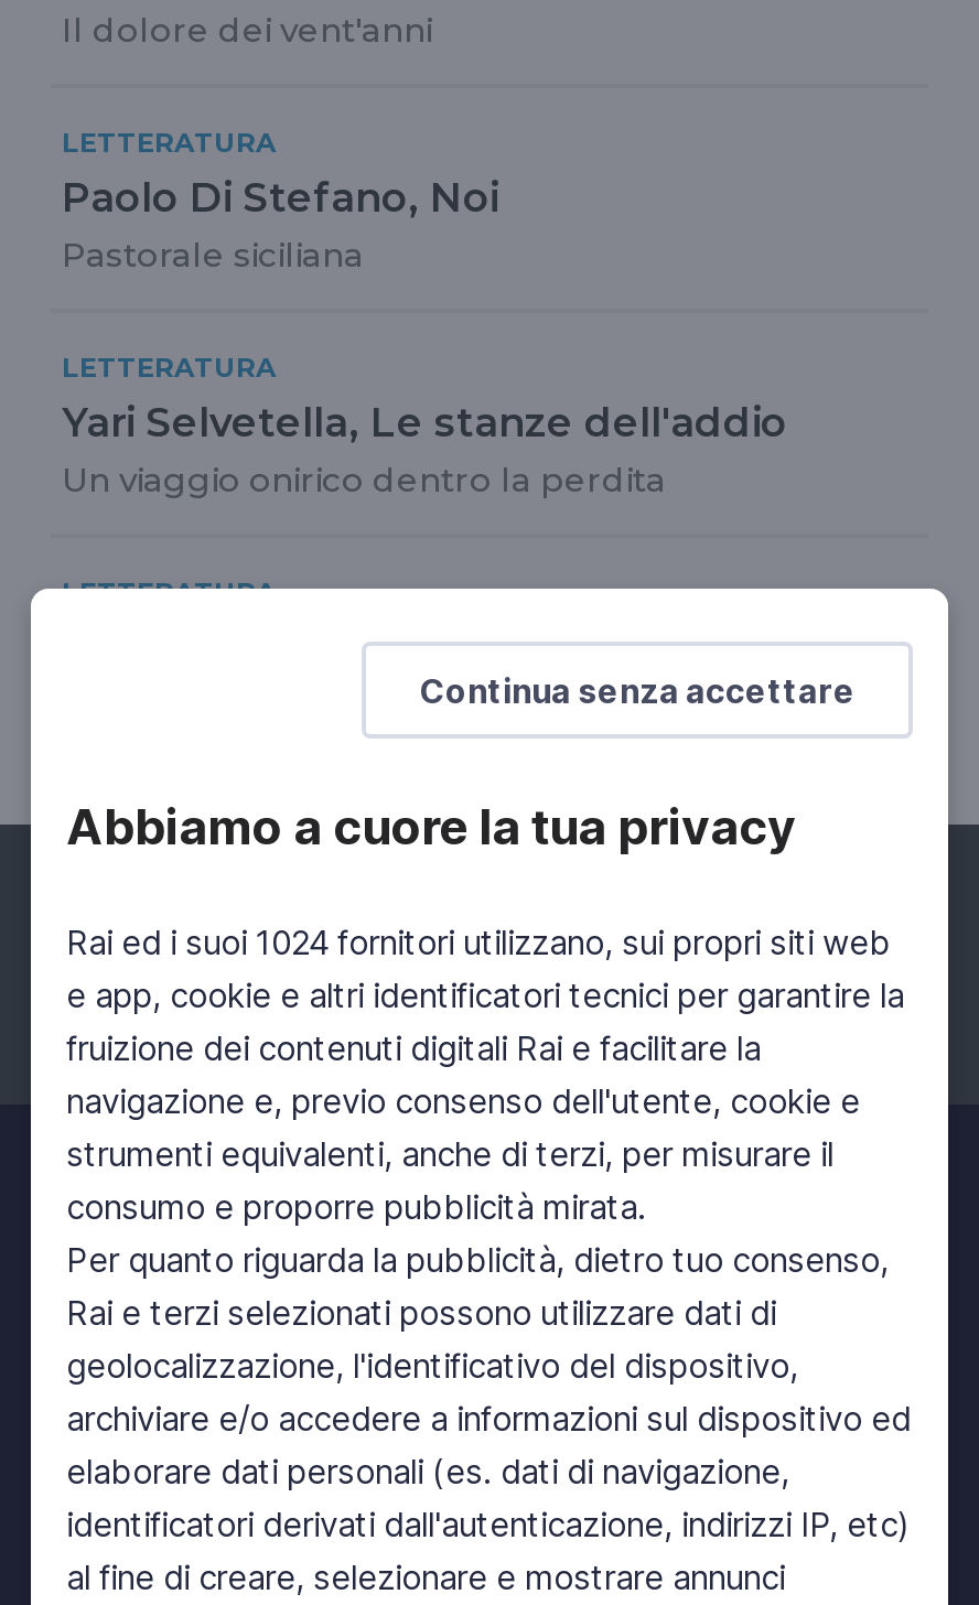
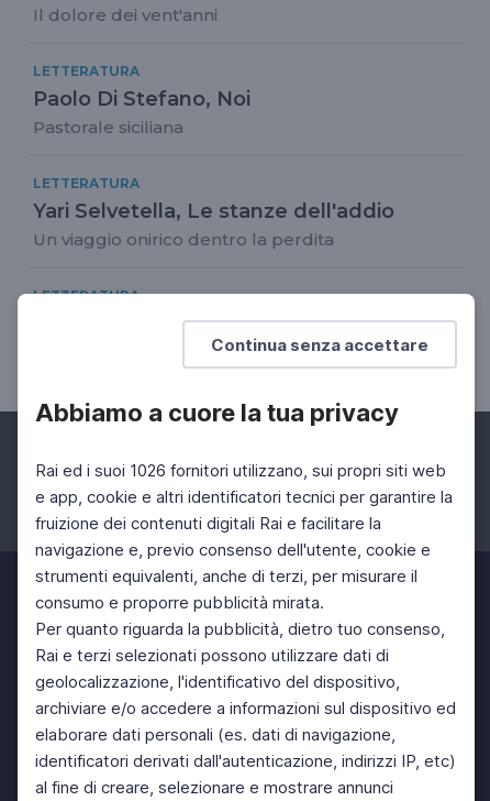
[66,922,891,963] Rai ed i suoi 1024 fornitori utilizzano, sui propri siti web -> [35,460,446,481] Rai ed i suoi 1026 fornitori utilizzano, sui propri siti web

